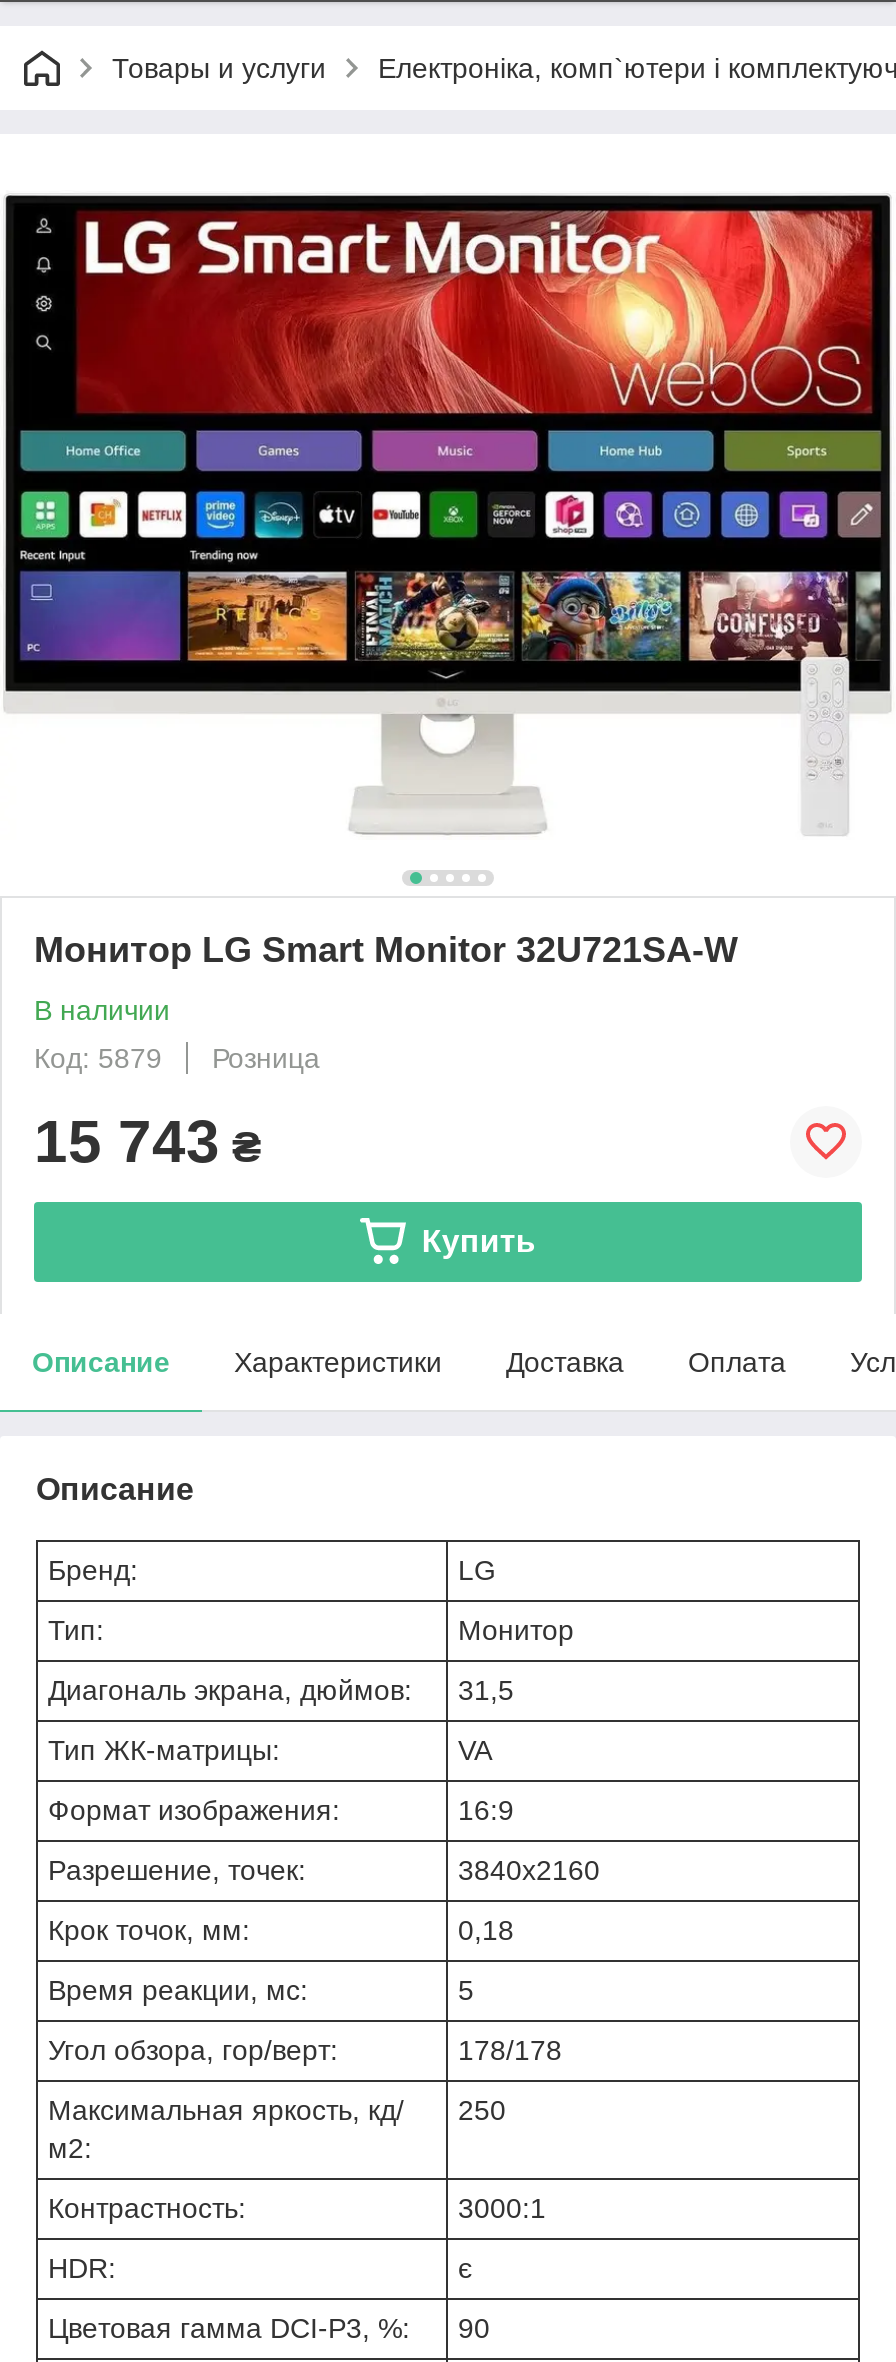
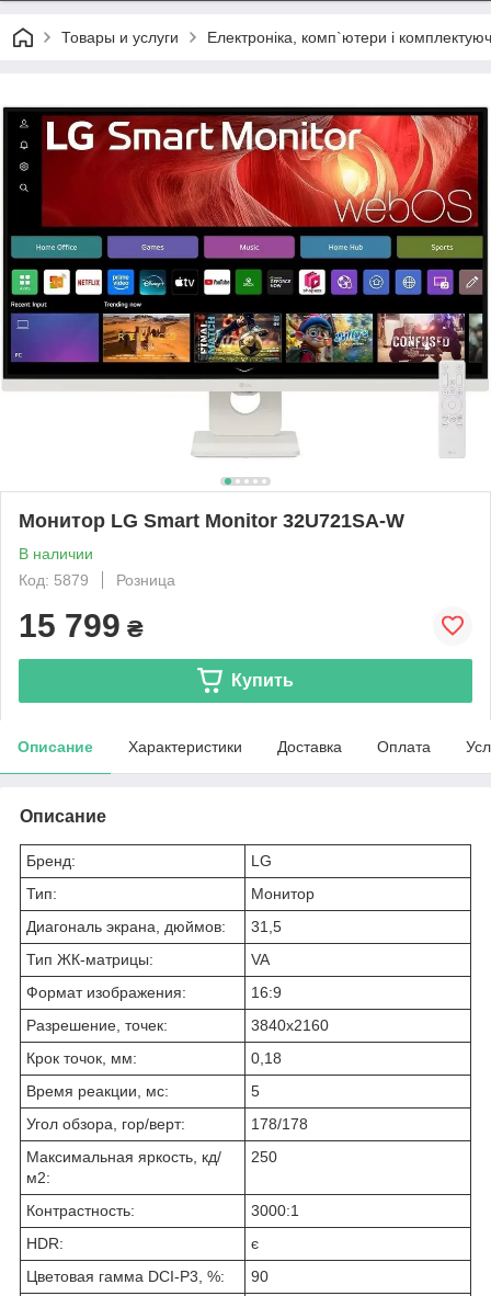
[34,1108,262,1174] 15 743 ₴ -> [19,607,144,643] 15 799 ₴

